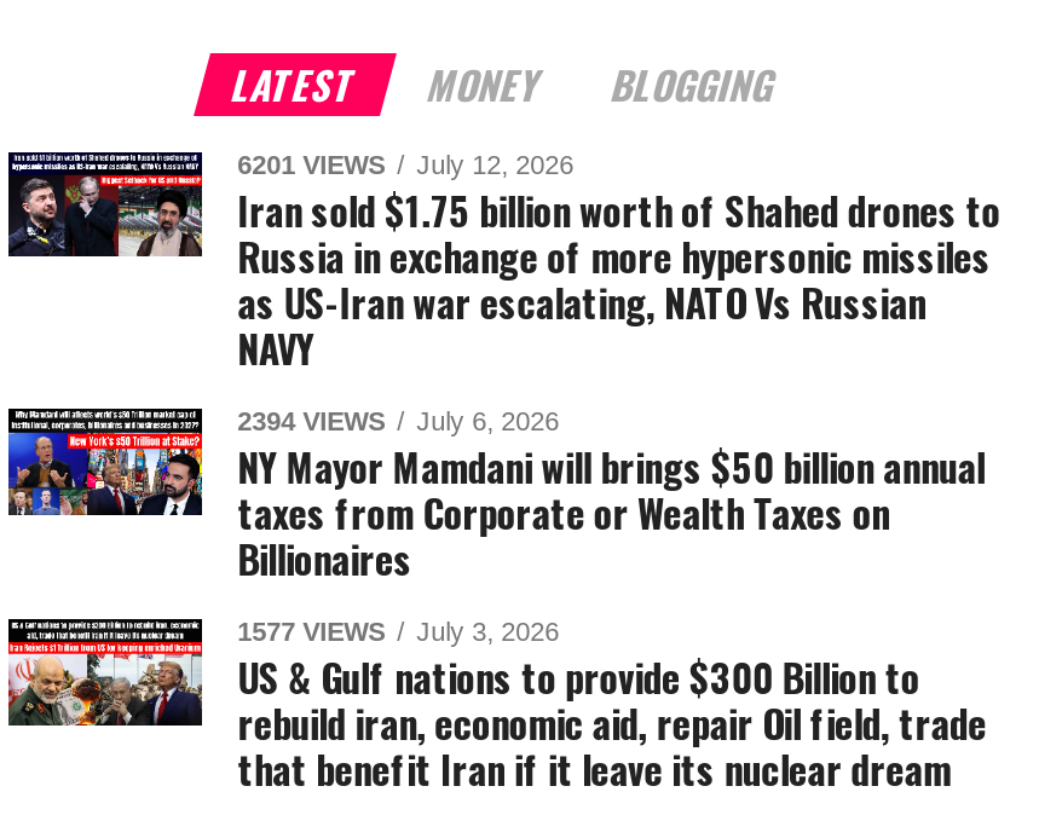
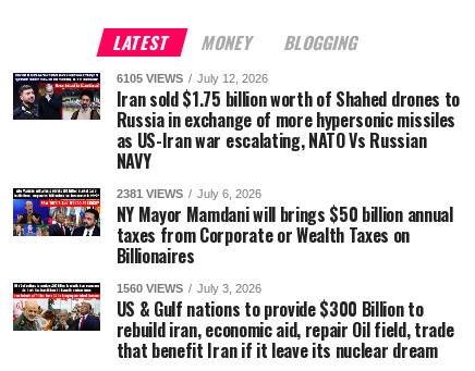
[238,150,574,179] 6201 VIEWS July 12, 2026 -> [116,72,268,85] 6105 VIEWS July 12, 2026
[238,406,559,435] 2394 VIEWS July 6, 2026 -> [116,187,261,200] 2381 VIEWS July 6, 2026
[238,617,559,646] 1577 VIEWS July 3, 2026 -> [116,282,261,295] 1560 VIEWS July 3, 2026

